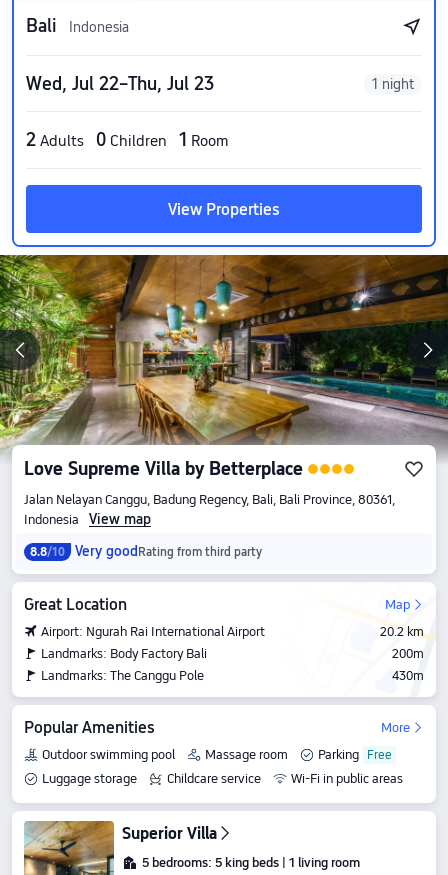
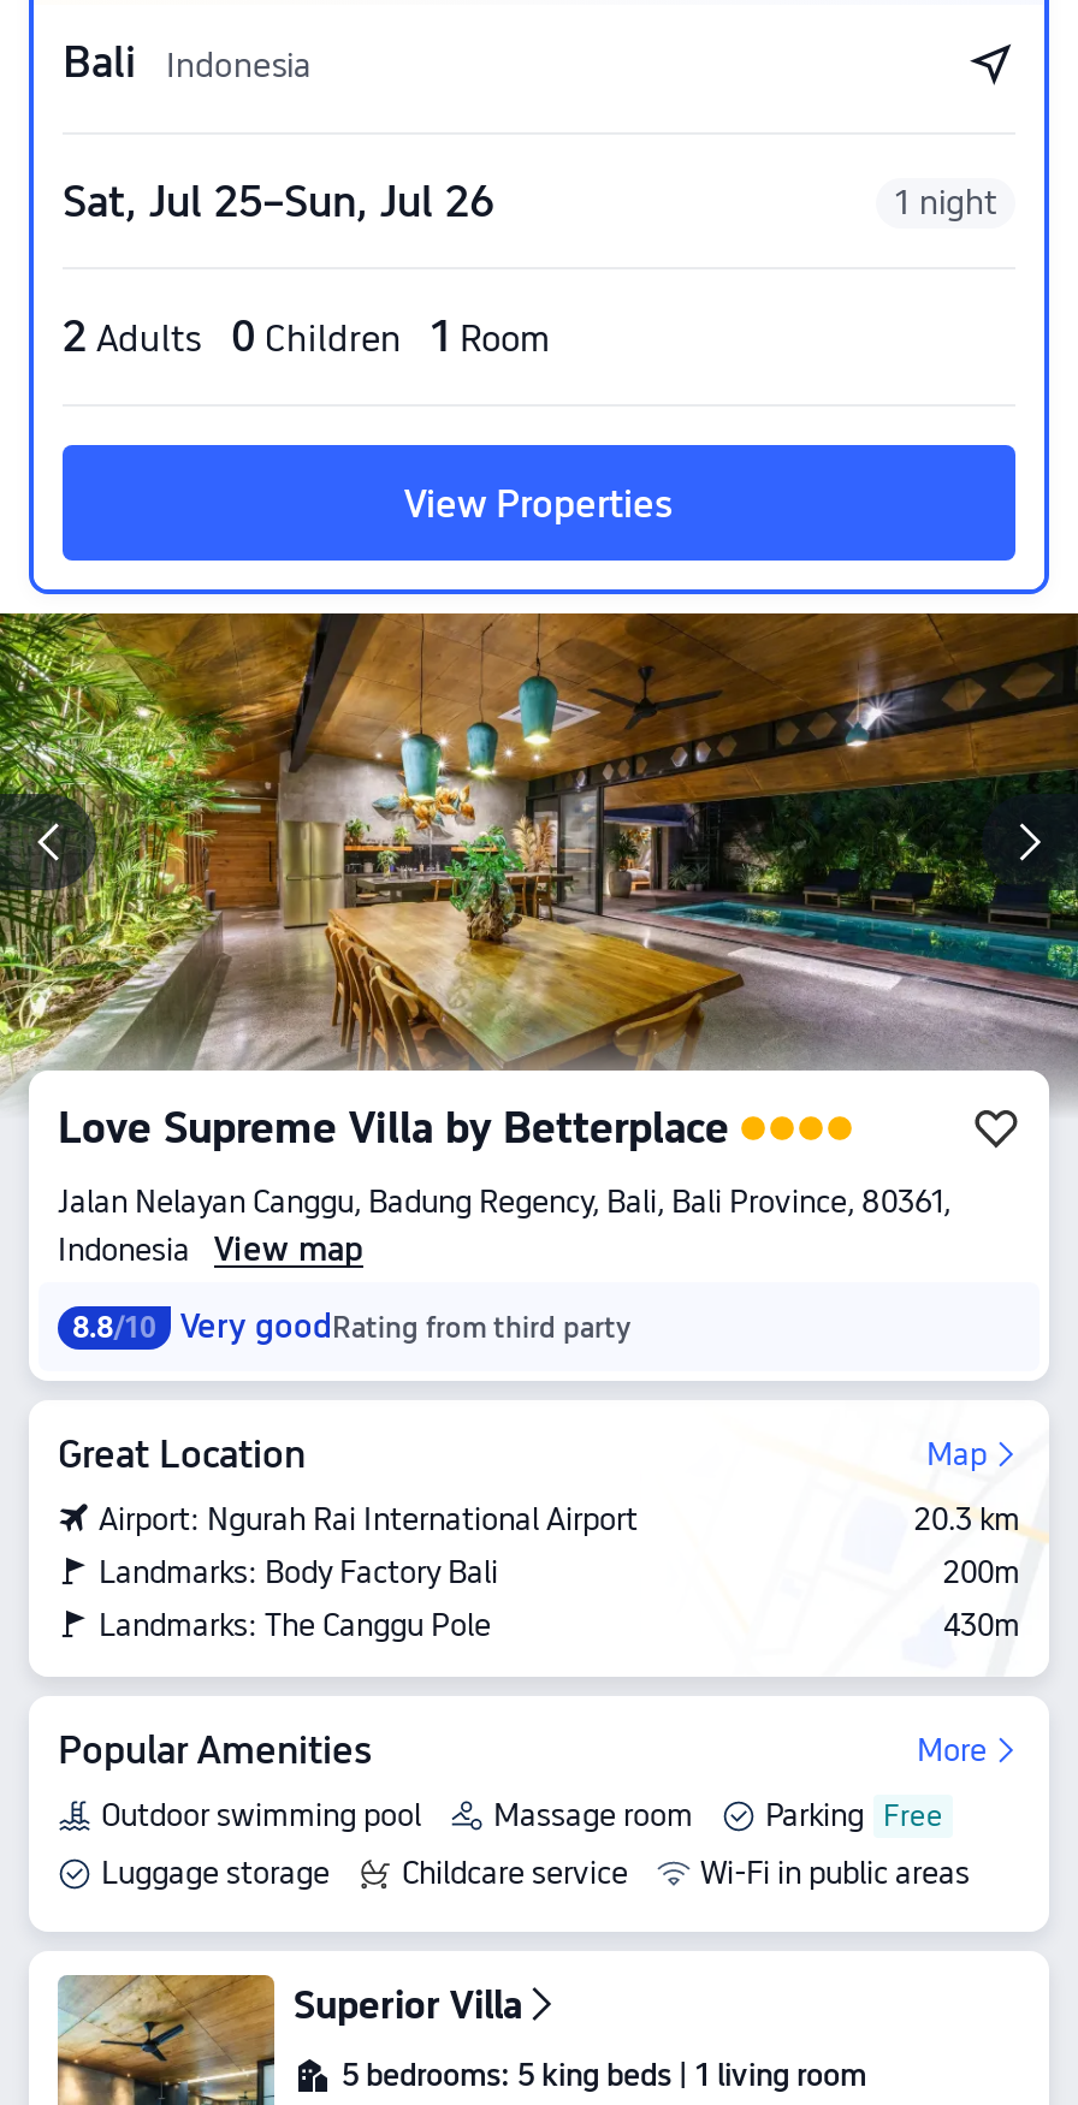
[26,73,214,94] Wed, Jul 22–Thu, Jul 23 -> [63,176,496,226] Sat, Jul 25–Sun, Jul 26
[380,624,424,639] 20.2 km -> [914,1501,1020,1537] 20.3 km

